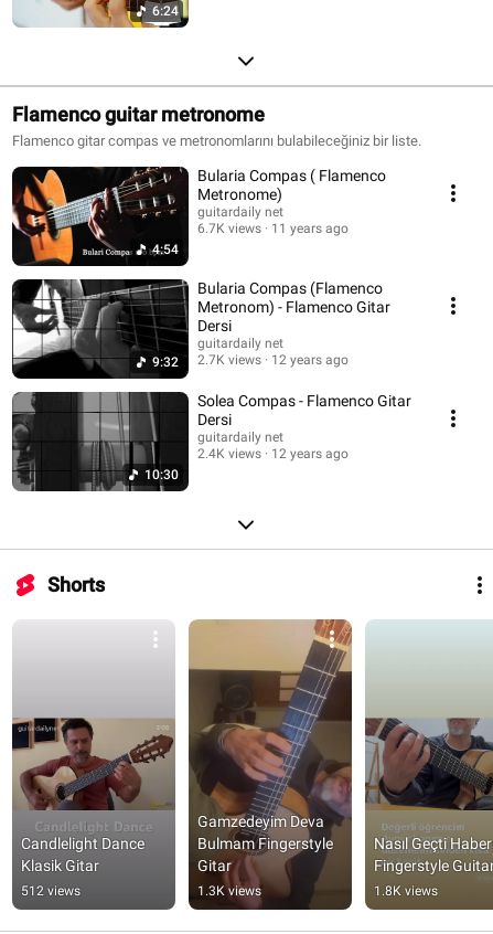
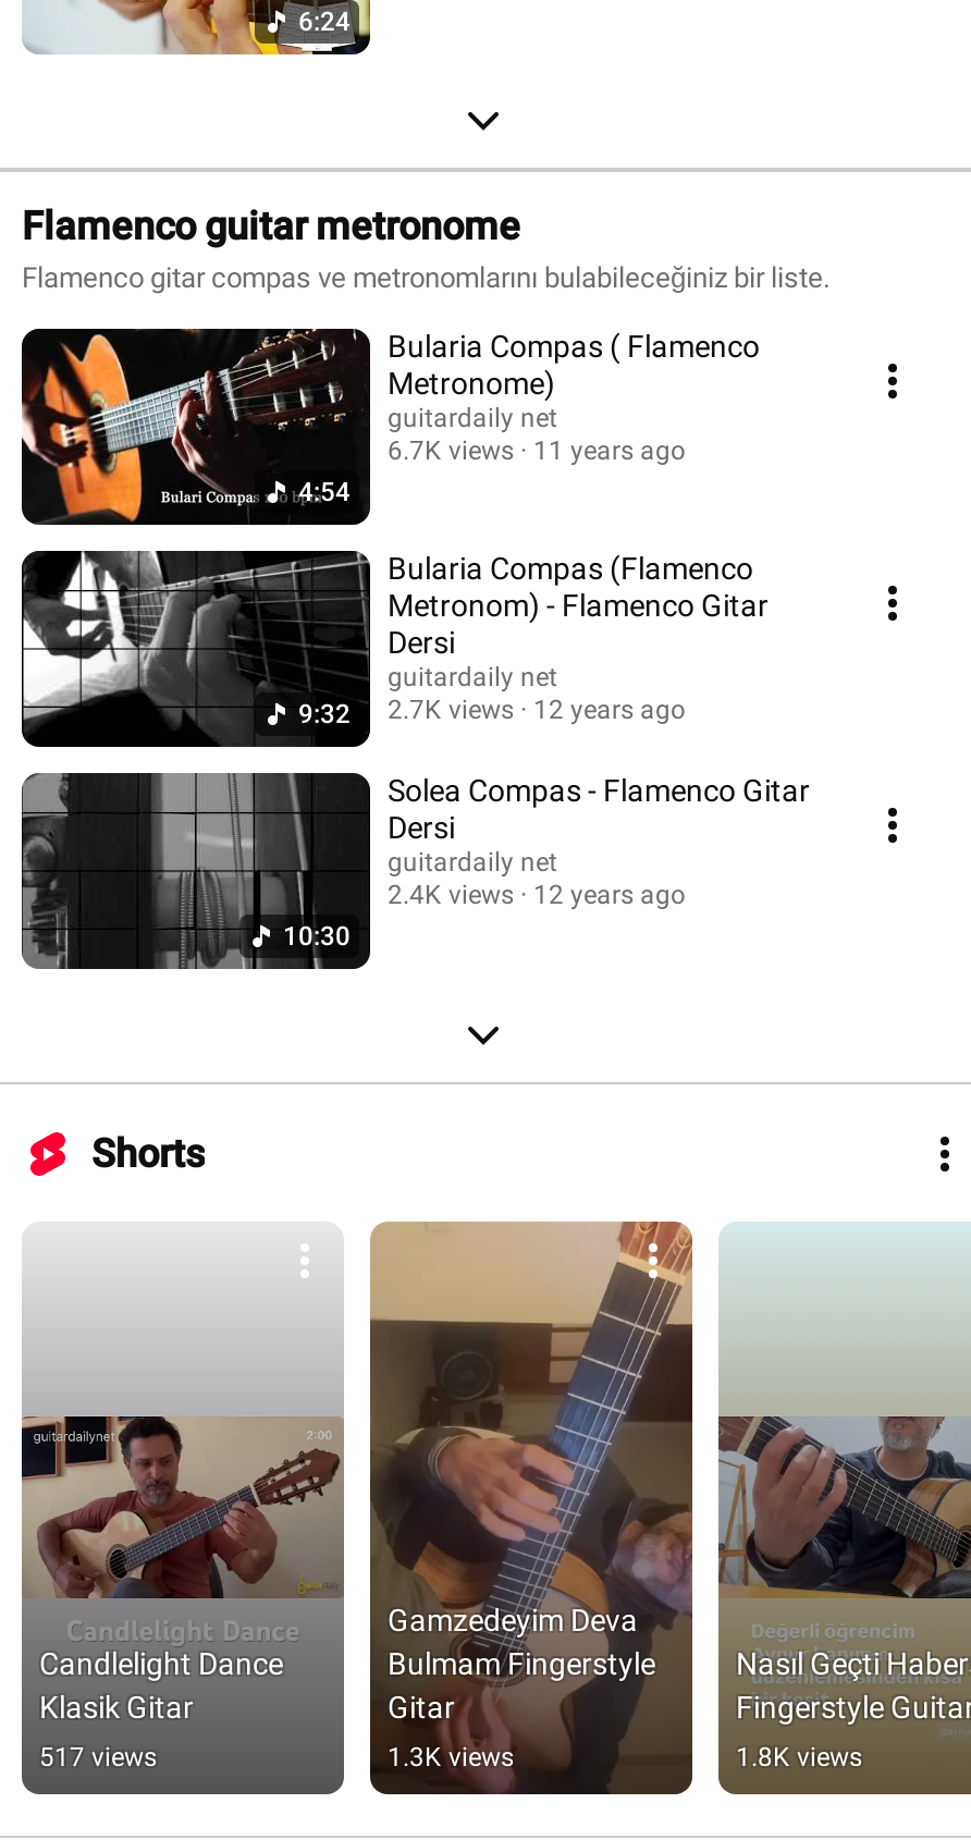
[21,883,81,899] 512 views -> [39,1742,157,1772] 517 views

